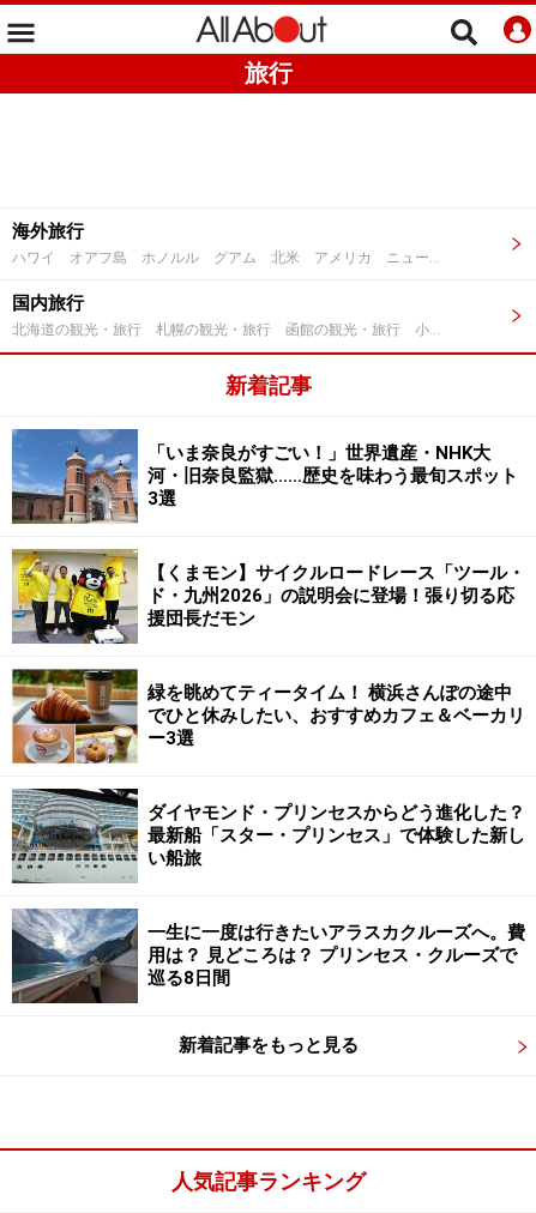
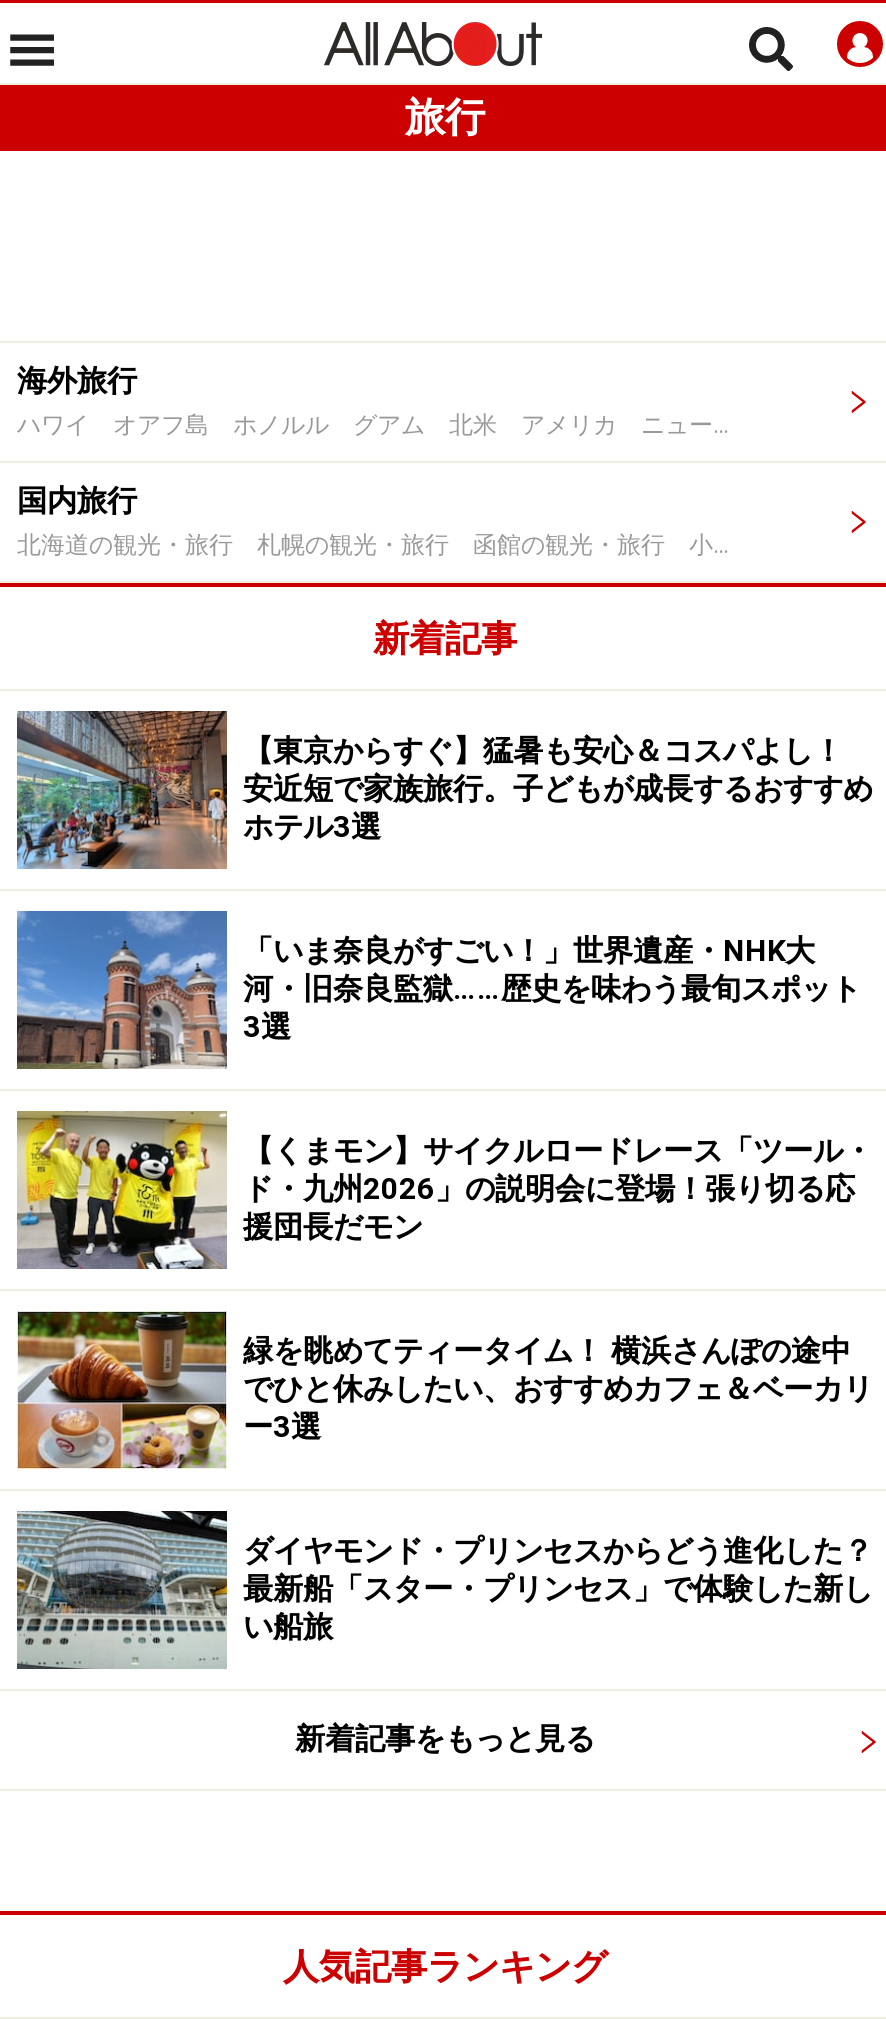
none -> [15,709,873,869] [image] | 【東京からすぐ】猛暑も安心＆コスパよし！ | 安近短で家族旅行。子どもが成長するおすすめ | ホテル3選
moved [11,428,525,846] -> [15,909,873,1607]: [image] | 「いま奈良がすごい！」世界遺産・NHK大 | 河・旧奈良監獄……歴史を味わう最旬スポット | ... | ダイヤモンド・プリンセスからどう進化した？ | 最新船「スター・プリンセス」で体験した新し
[12,907,525,1004] [image] | 一生に一度は行きたいアラスカクルーズへ。費 | 用は？ 見どころは？ プリンセス・クルーズで | 巡る8日間 -> none

